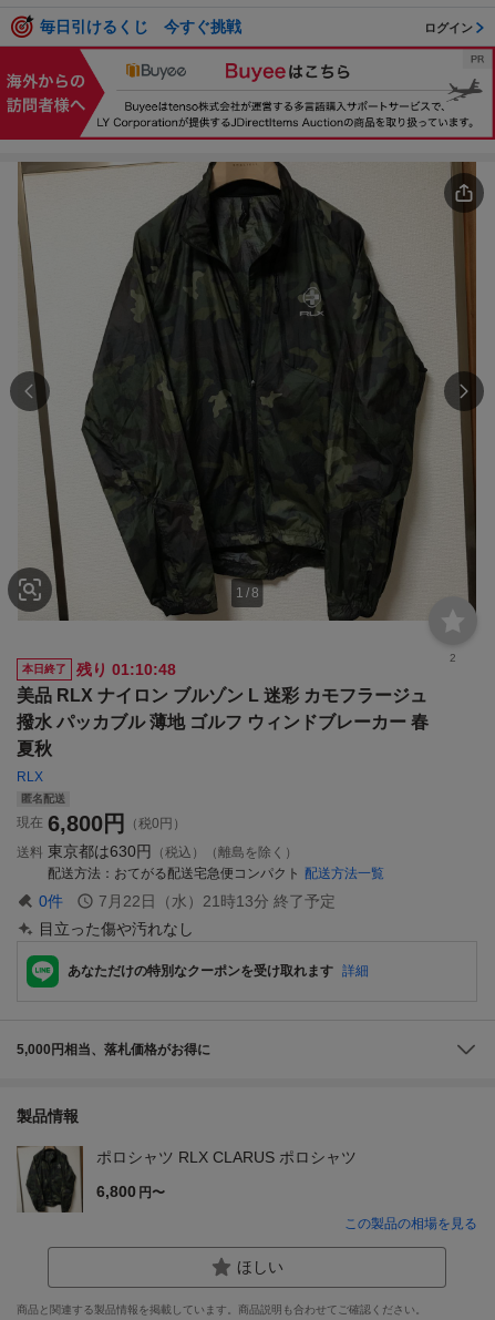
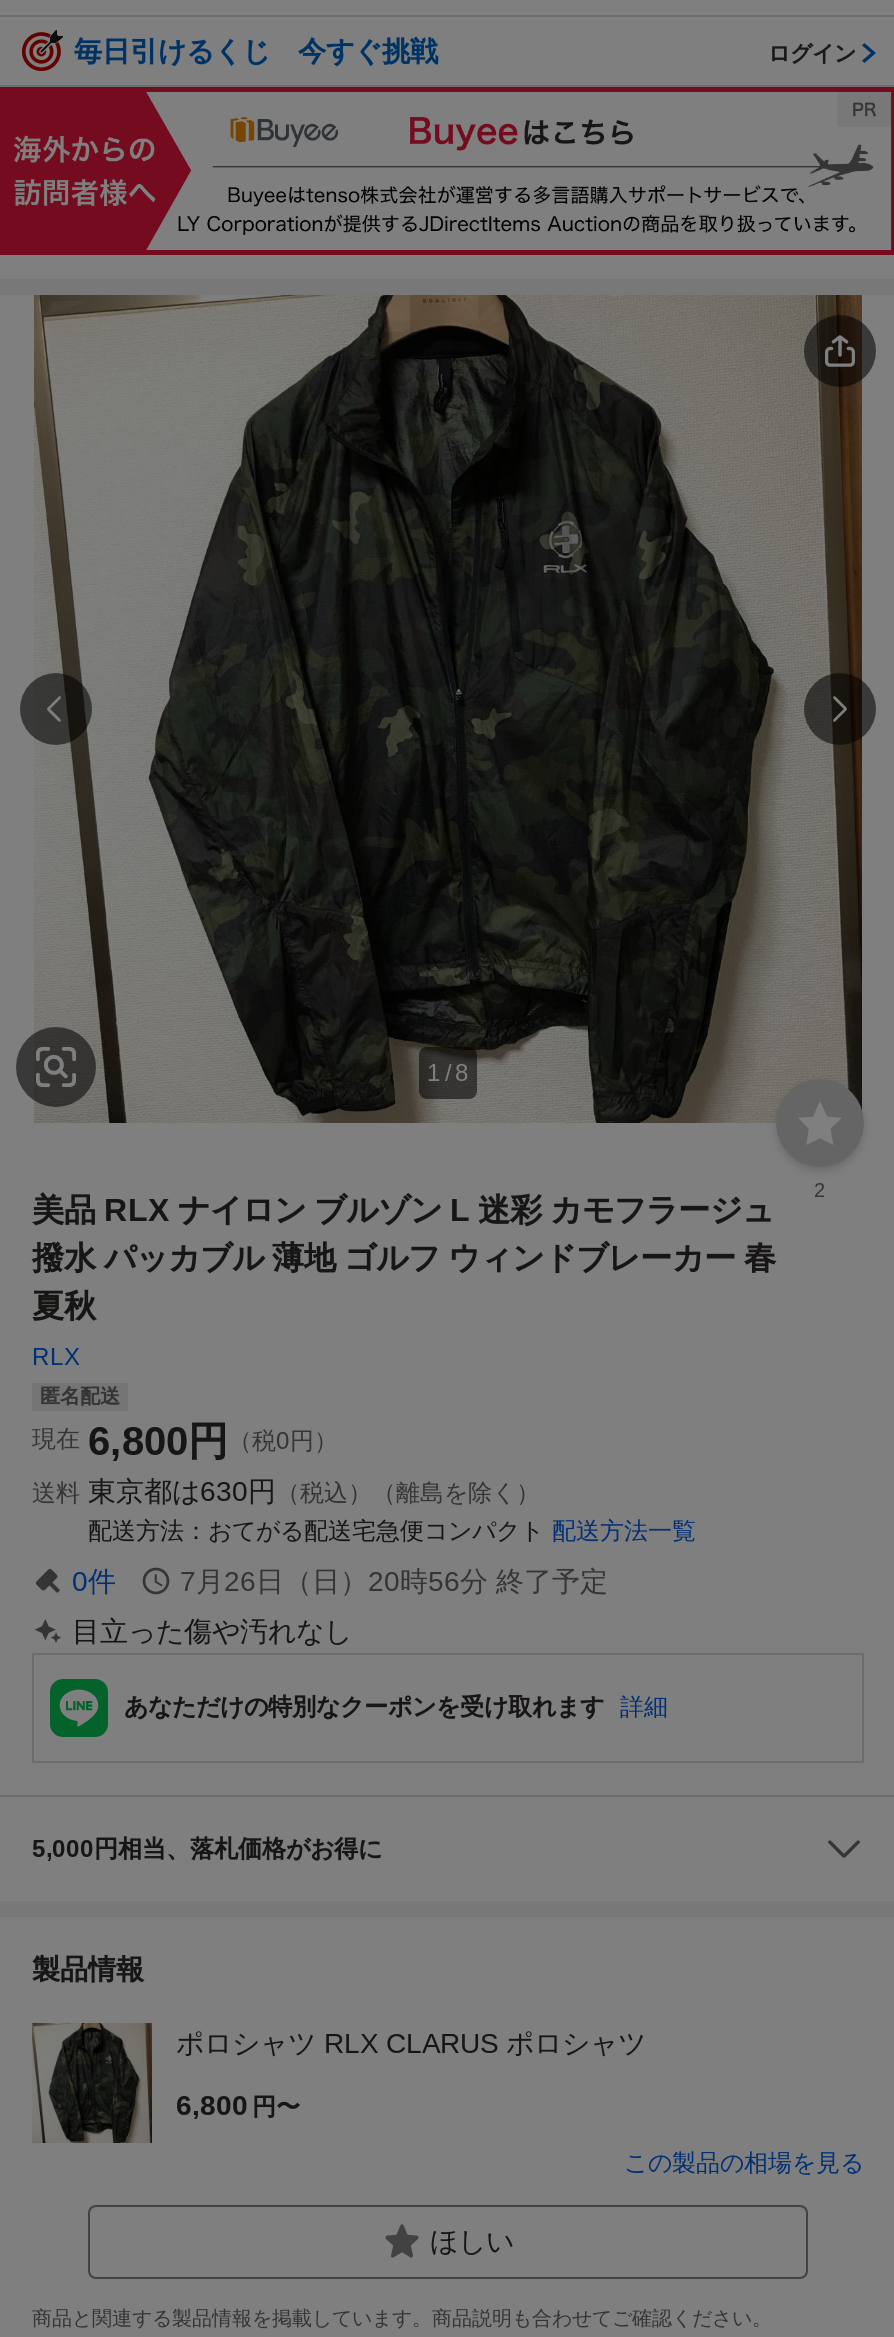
[22,660,176,678] 本日終了 | 残り 01:10:48 -> none
[99,892,336,910] 7月22日（水）21時13分 終了予定 -> [180,1565,608,1597] 7月26日（日）20時56分 終了予定

